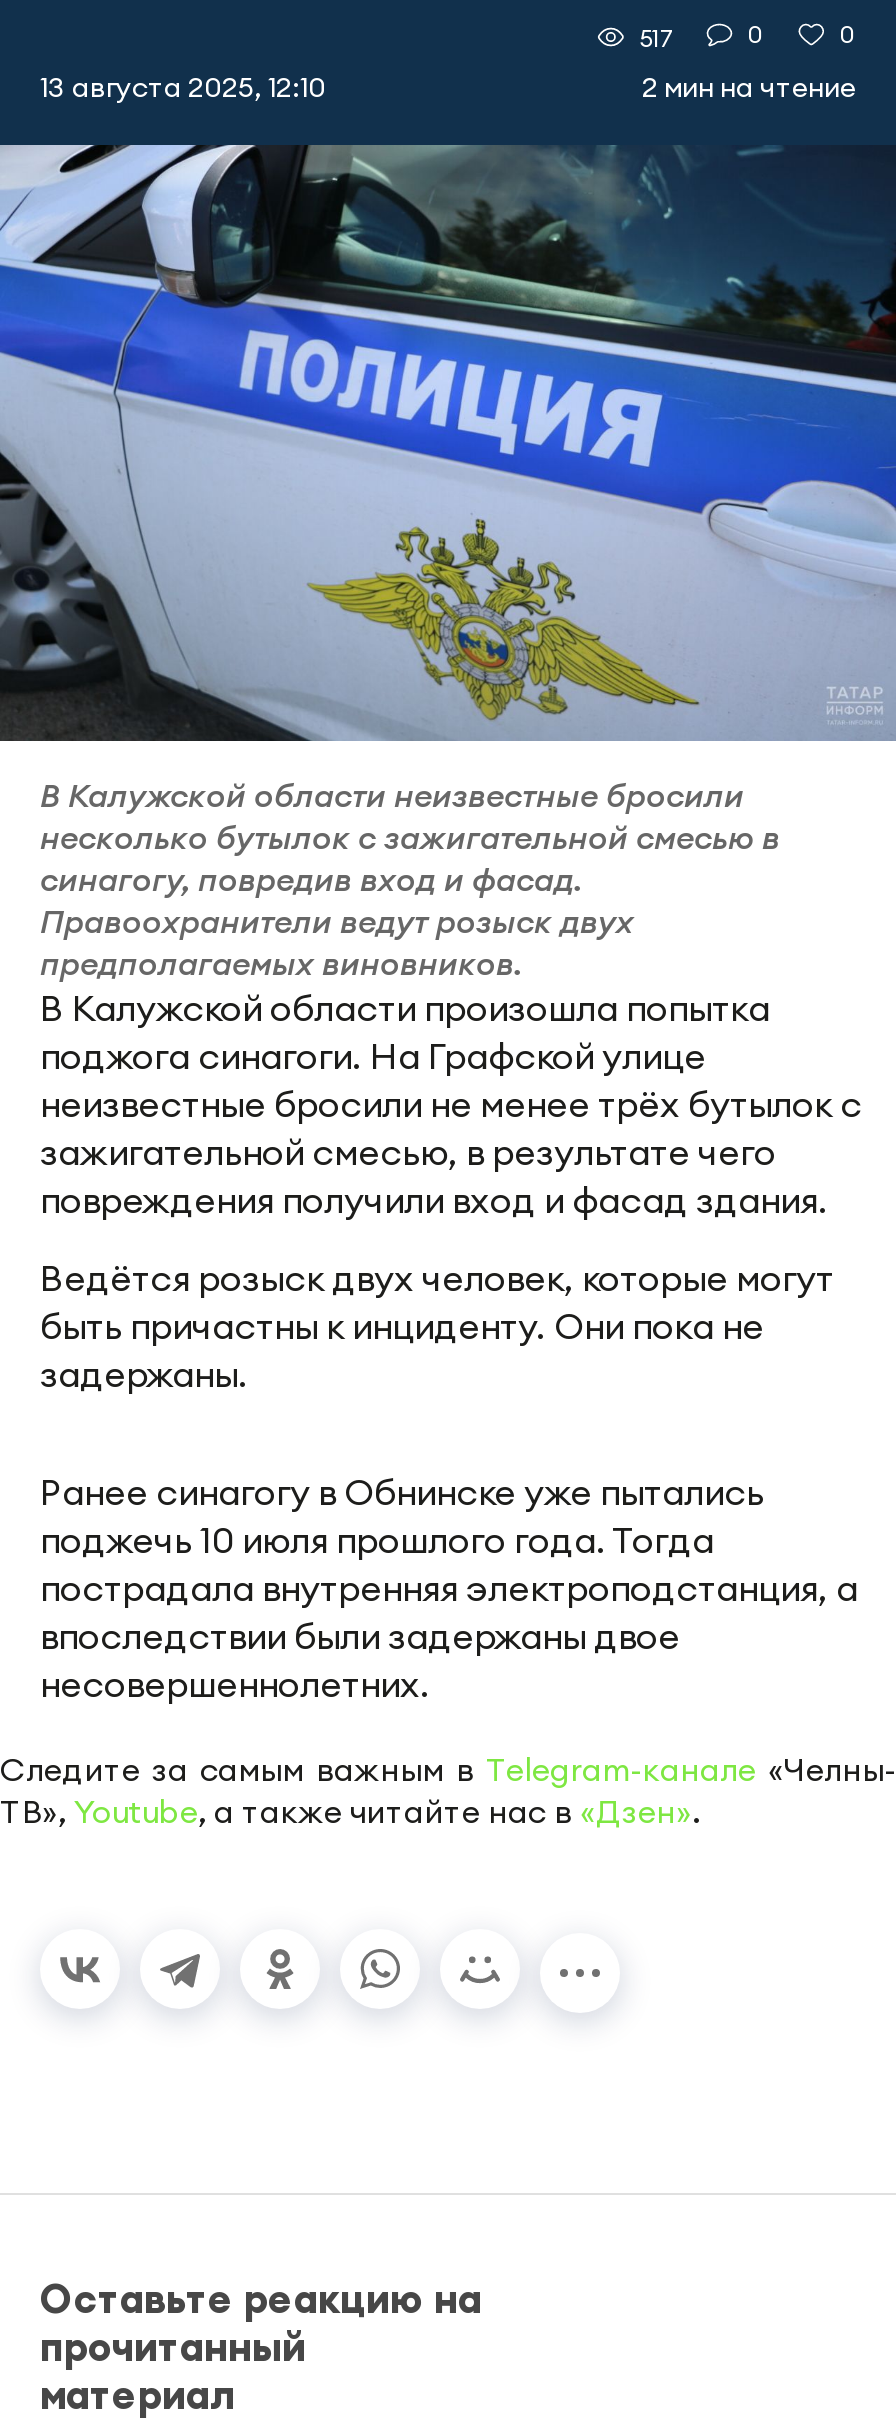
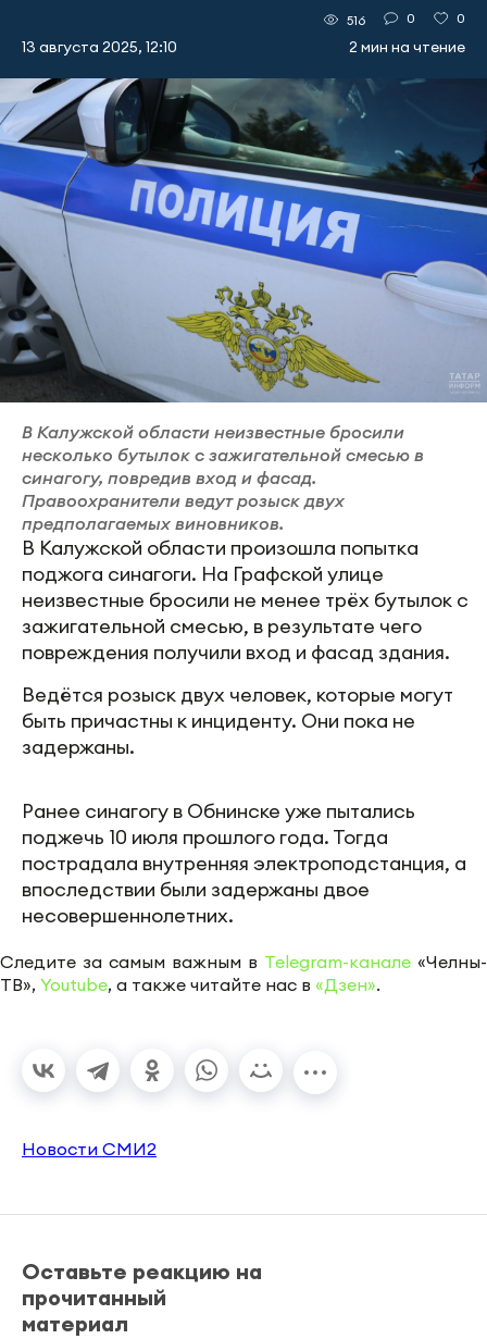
[640,22,672,52] 517 -> [347,12,365,28] 516
none -> [22,1138,157,1160] Новости СМИ2

